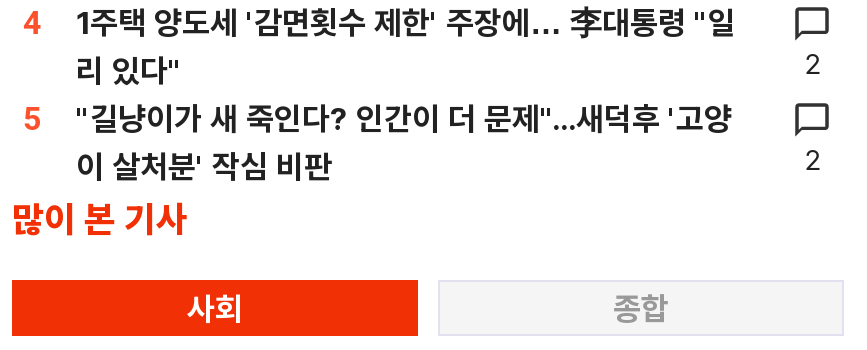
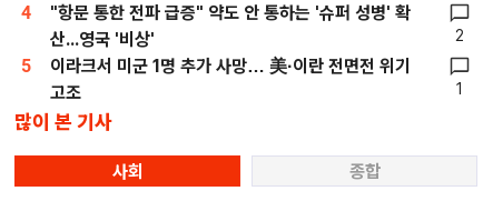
[76,4,736,90] 1주택 양도세 '감면횟수 제한' 주장에… 李대통령 "일 | 리 있다" -> [50,2,411,50] "항문 통한 전파 급증" 약도 안 통하는 '슈퍼 성병' 확 | 산...영국 '비상'
[76,100,820,186] "길냥이가 새 죽인다? 인간이 더 문제"...새덕후 '고양 | 이 살처분' 작심 비판 | 2 -> [50,56,463,103] 이라크서 미군 1명 추가 사망… 美·이란 전면전 위기 | 고조 | 1

